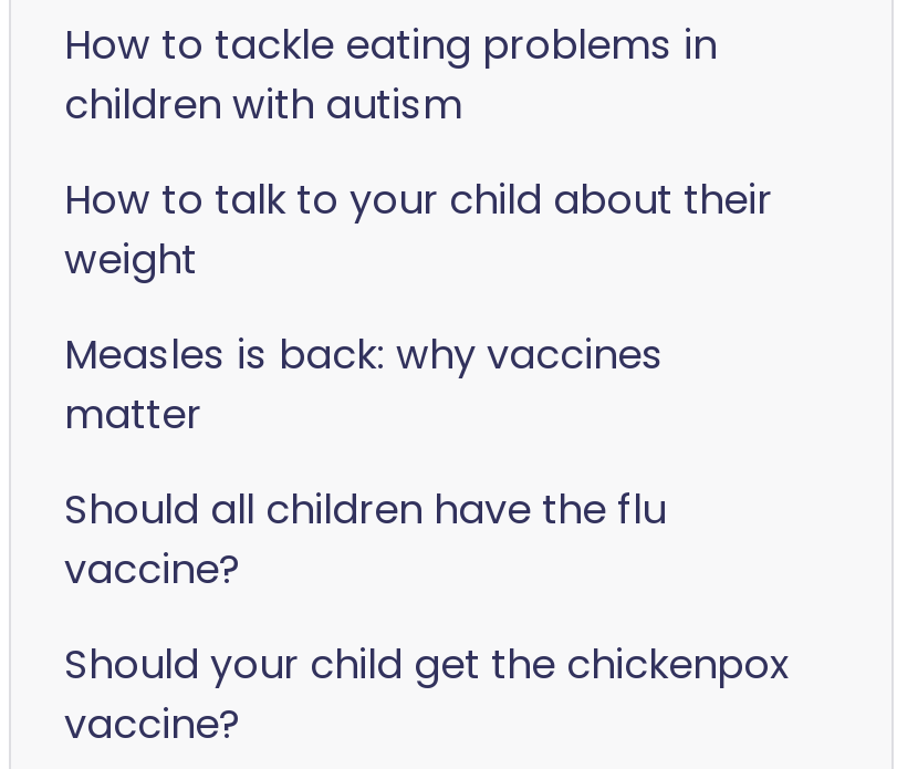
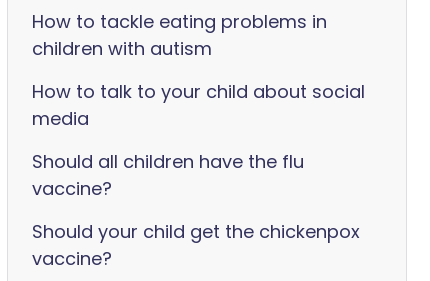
[64,172,772,441] How to talk to your child about their | weight | Measles is back: why vaccines | matter -> [32,79,365,131] How to talk to your child about social | media

